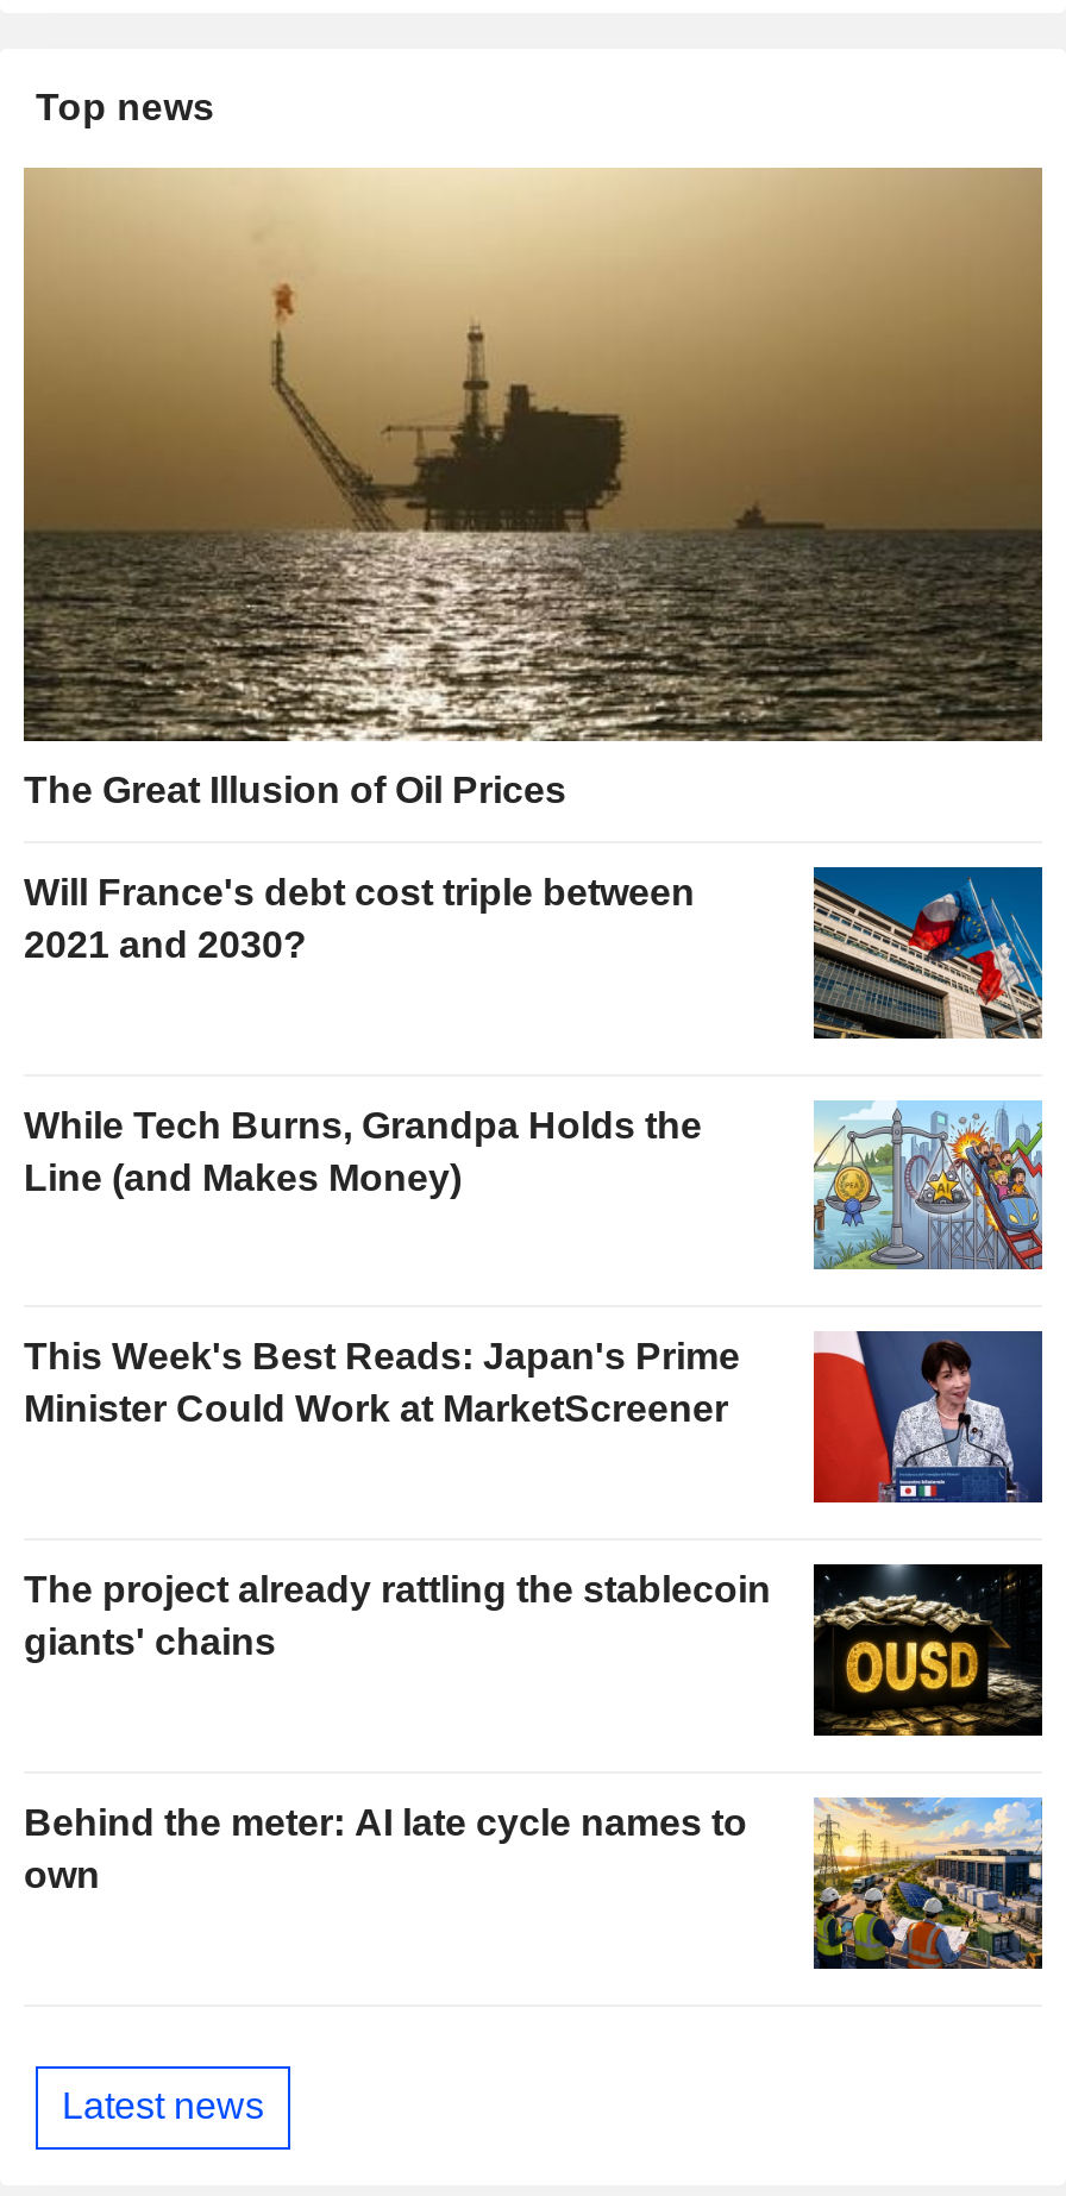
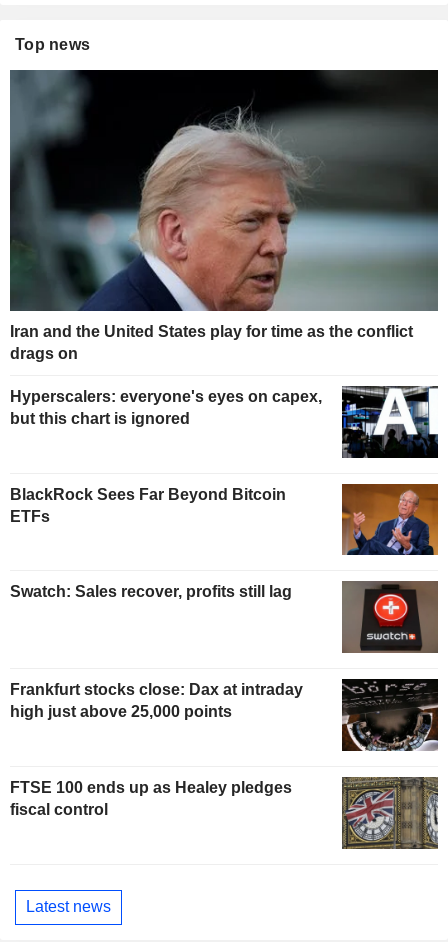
[21,165,1045,810] [image] | The Great Illusion of Oil Prices -> [9,69,439,362] [image] | Iran and the United States play for time as the conflict | drags on
[24,872,695,964] Will France's debt cost triple between | 2021 and 2030? -> [10,388,322,427] Hyperscalers: everyone's eyes on capex, | but this chart is ignored
[811,865,1045,1041] [image] -> [342,385,439,459] [image]
[24,1104,702,1197] While Tech Burns, Grandpa Holds the | Line (and Makes Money) -> [10,486,286,525] BlackRock Sees Far Beyond Bitcoin | ETFs
[814,1100,1045,1272] [image] -> [341,483,439,556] [image]
[24,1337,740,1430] This Week's Best Reads: Japan's Prime | Minister Could Work at MarketScreener -> [10,583,292,600] Swatch: Sales recover, profits still lag
[814,1331,1042,1502] [image] -> [342,580,438,653] [image]
[24,1562,1042,1738] [image] | The project already rattling the stablecoin | giants' chains -> [10,679,438,752] [image] | Frankfurt stocks close: Dax at intraday | high just above 25,000 points
[24,1802,747,1895] Behind the meter: AI late cycle names to | own -> [10,779,292,818] FTSE 100 ends up as Healey pledges | fiscal control
[814,1795,1045,1971] [image] -> [342,776,438,850] [image]

